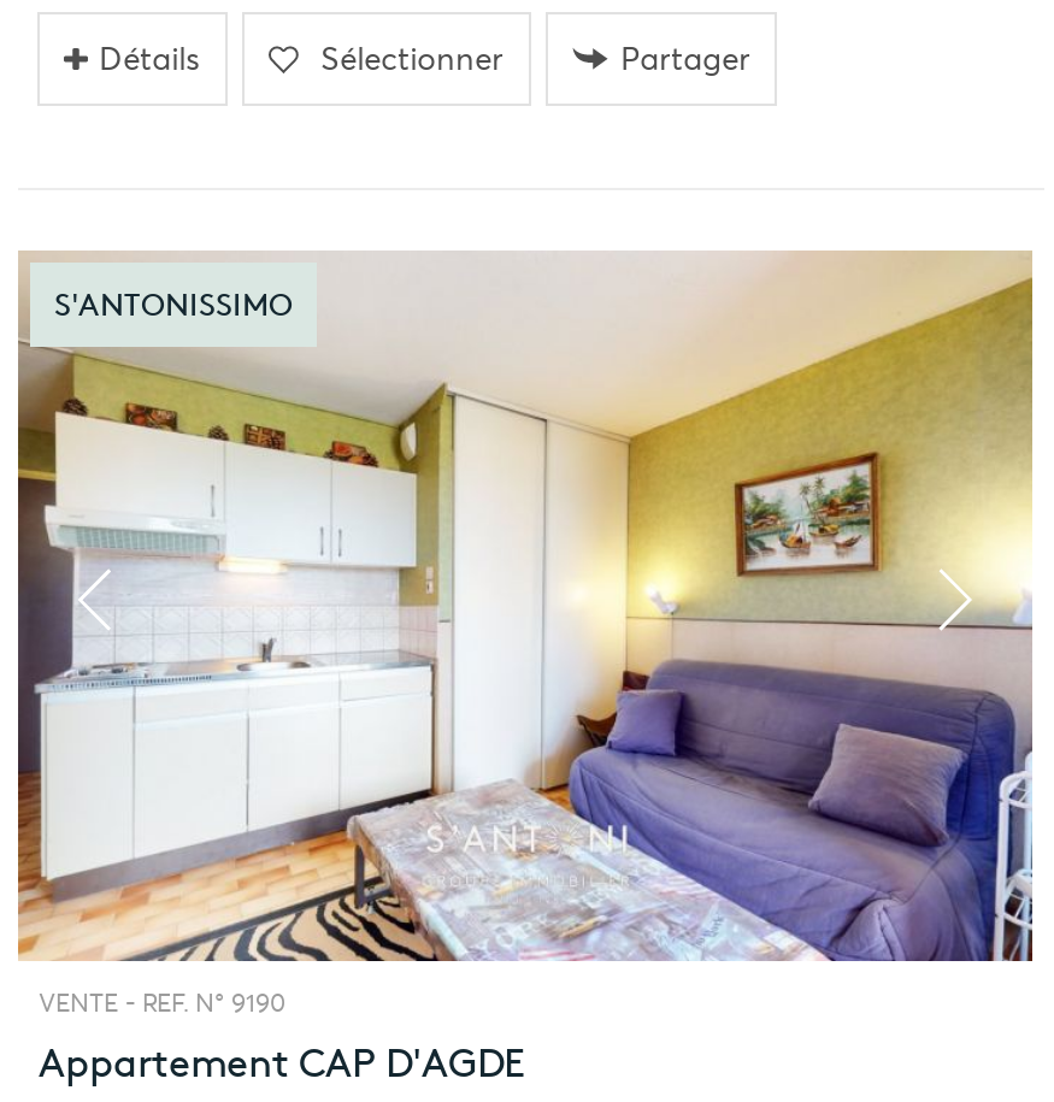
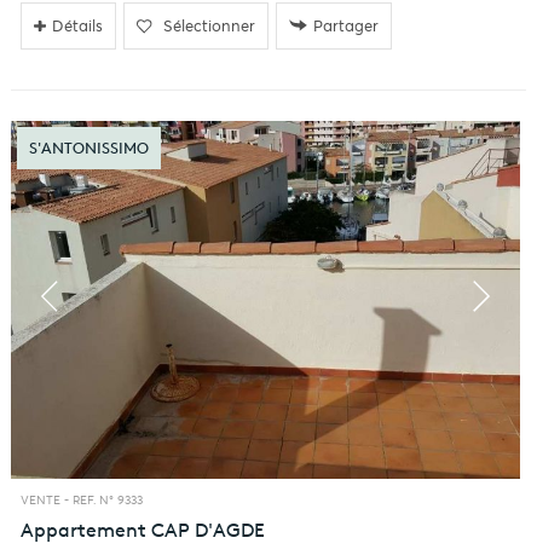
[16,249,1035,1020] [image] | VENTE - REF. N° 9190 -> [10,120,521,508] [image] | VENTE - REF. N° 9333

